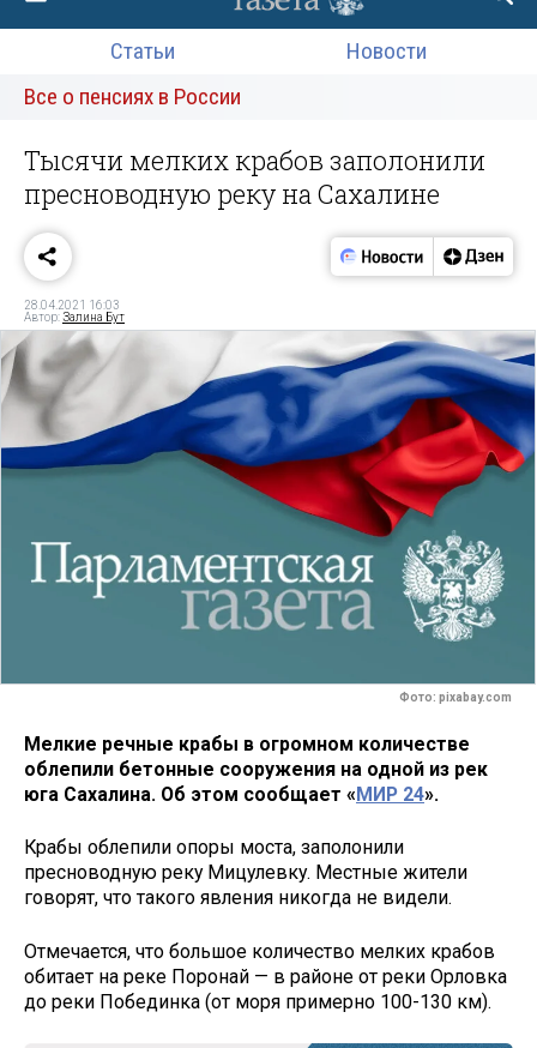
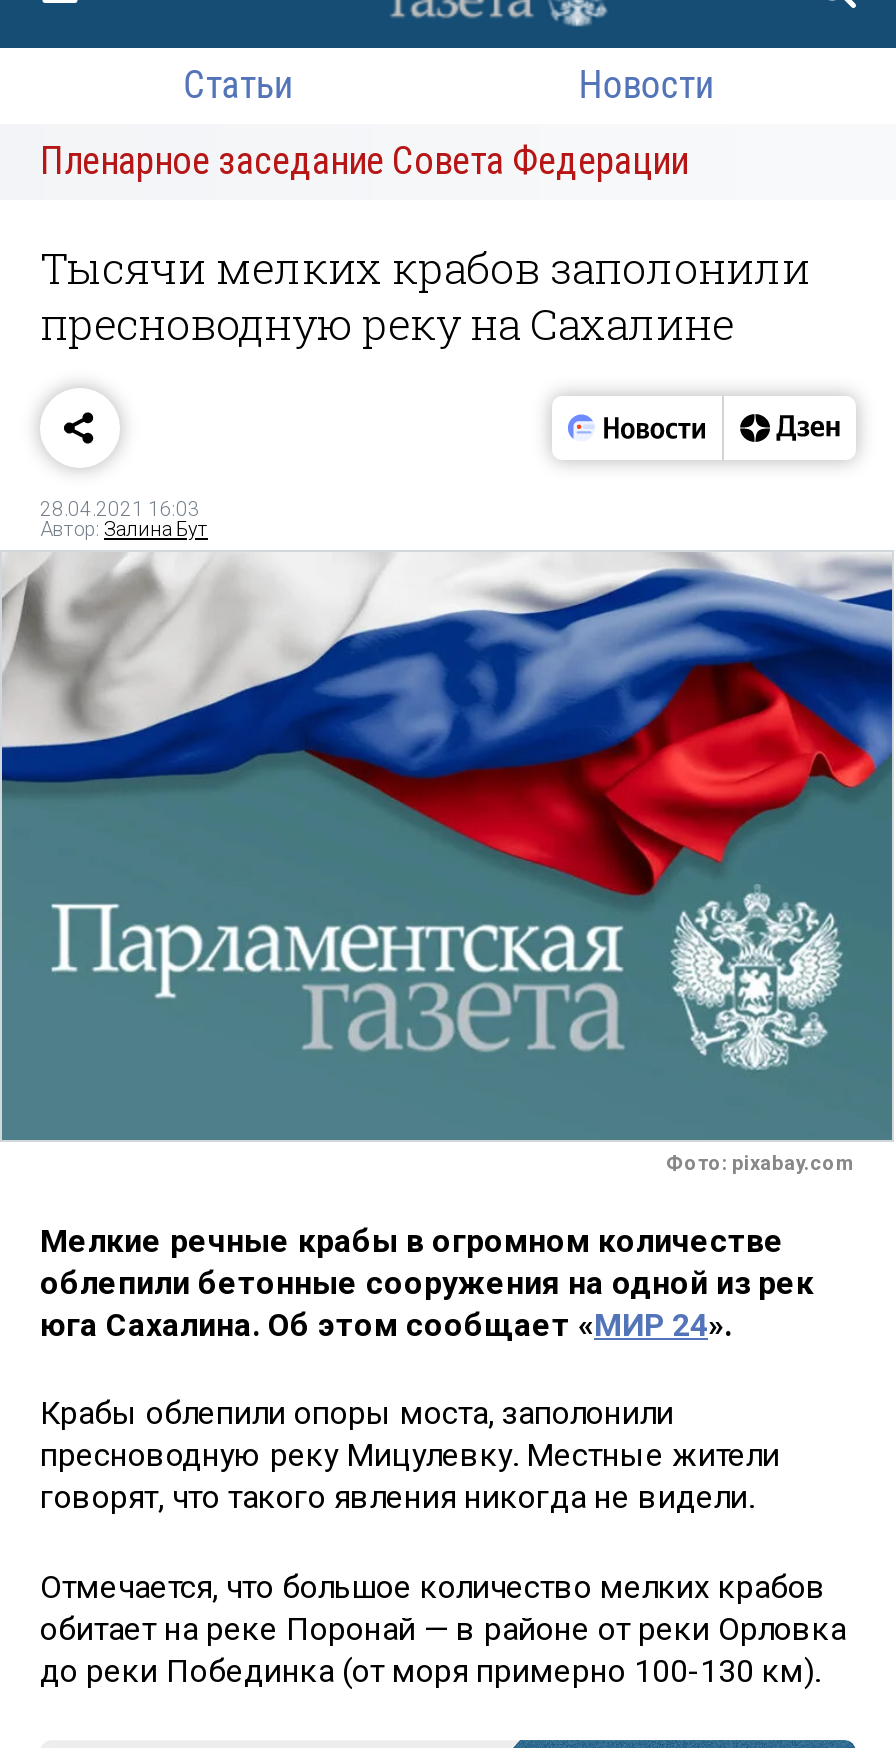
[24,83,241,110] Все о пенсиях в России -> [40,138,688,184] Пленарное заседание Совета Федерации

